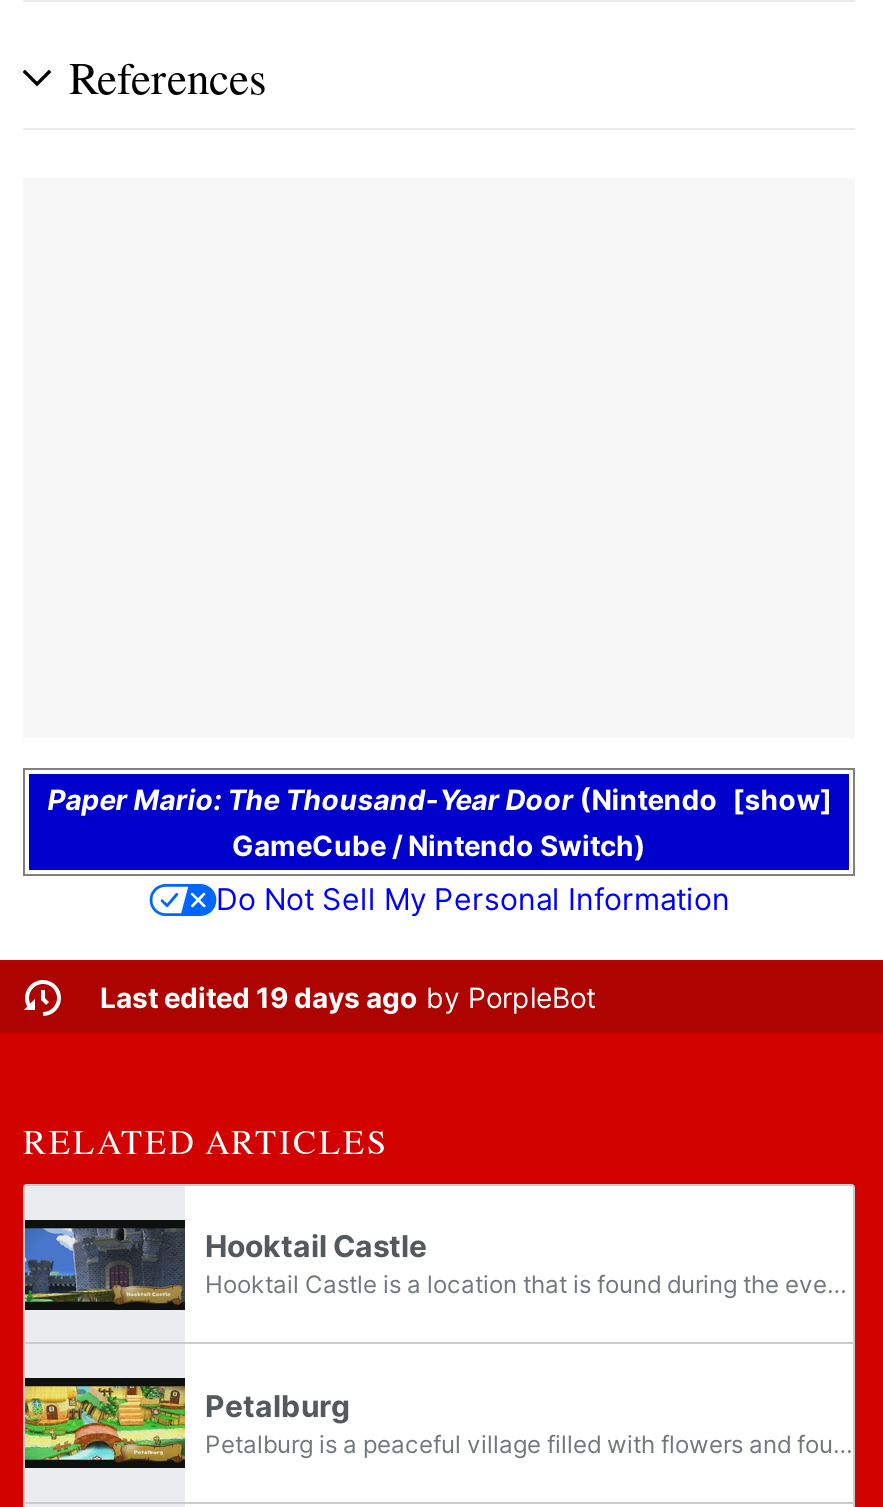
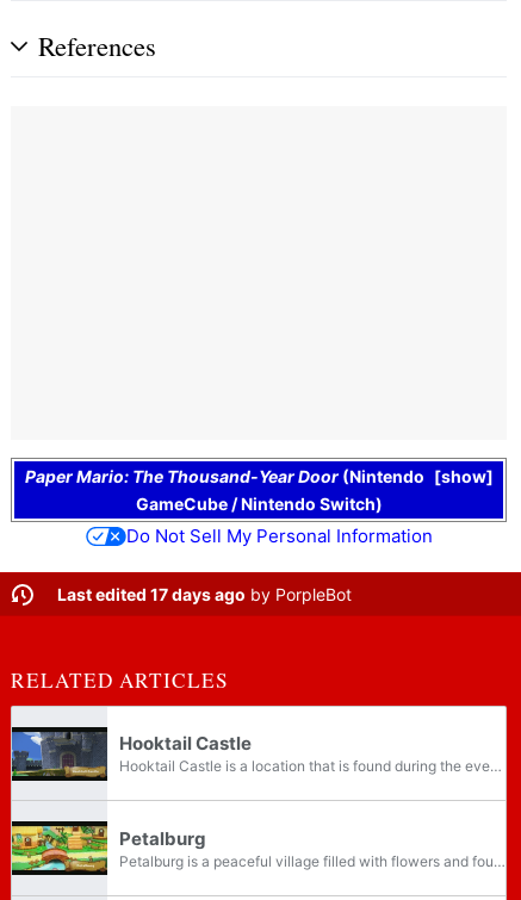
[100,981,596,1015] Last edited 19 days ago by PorpleBot -> [57,585,351,605] Last edited 17 days ago by PorpleBot

